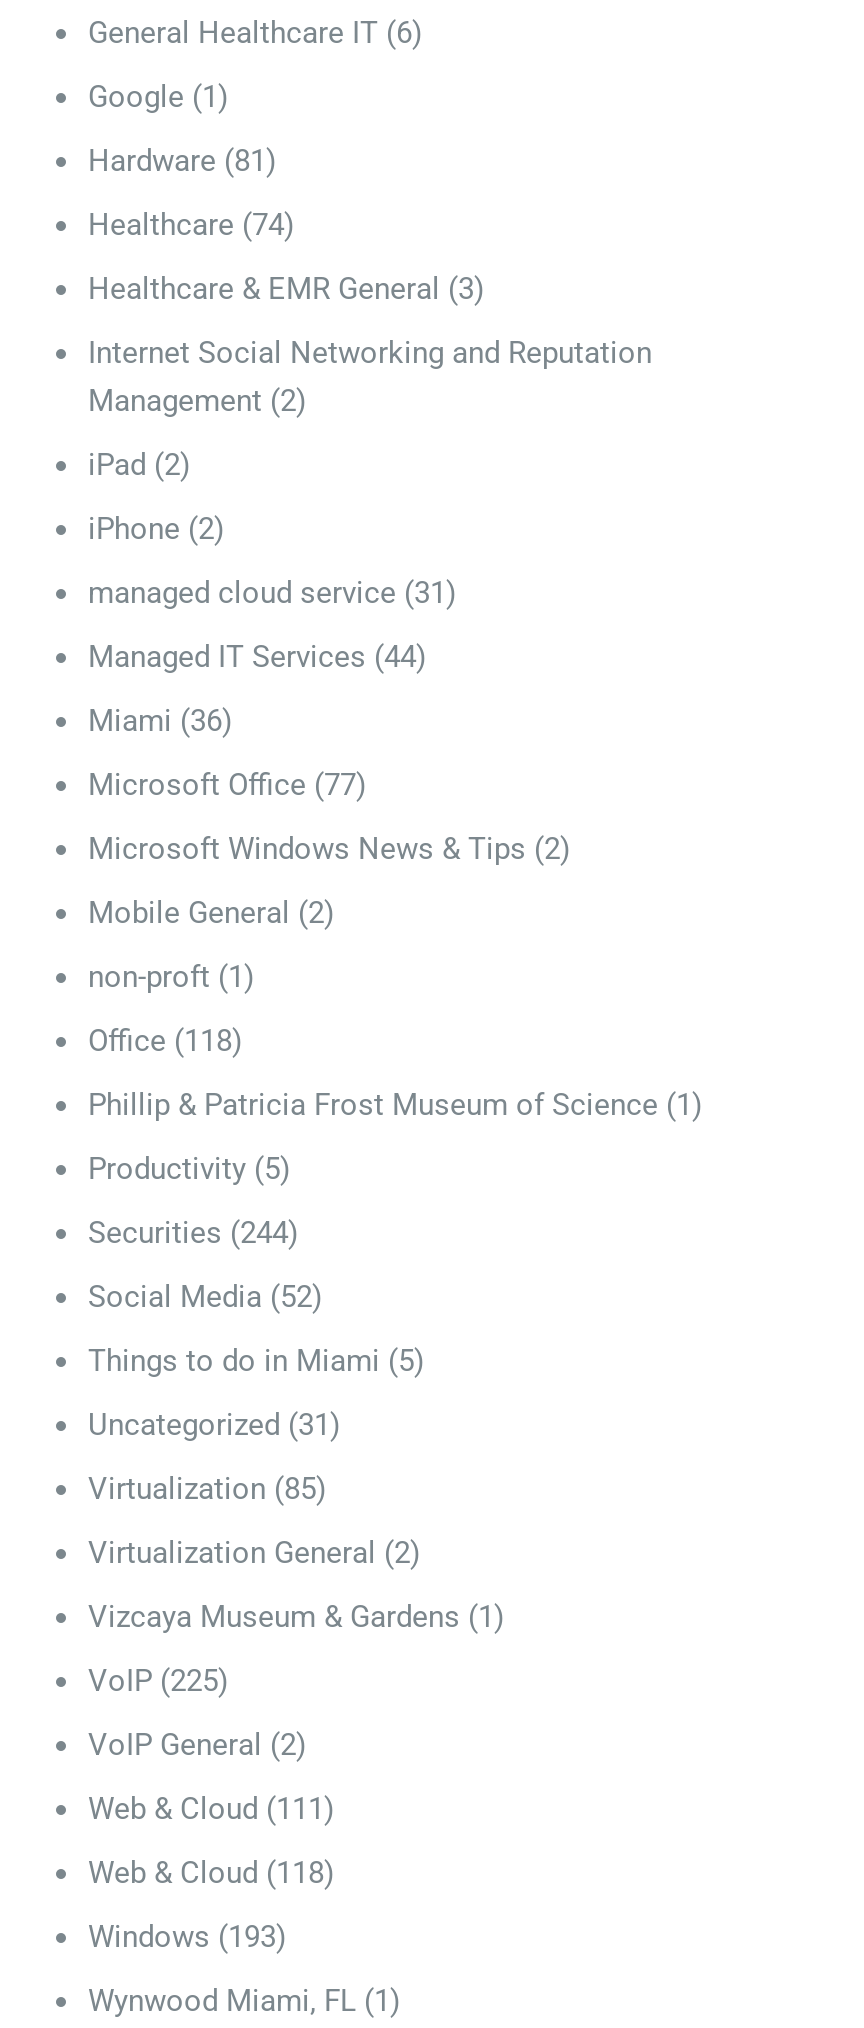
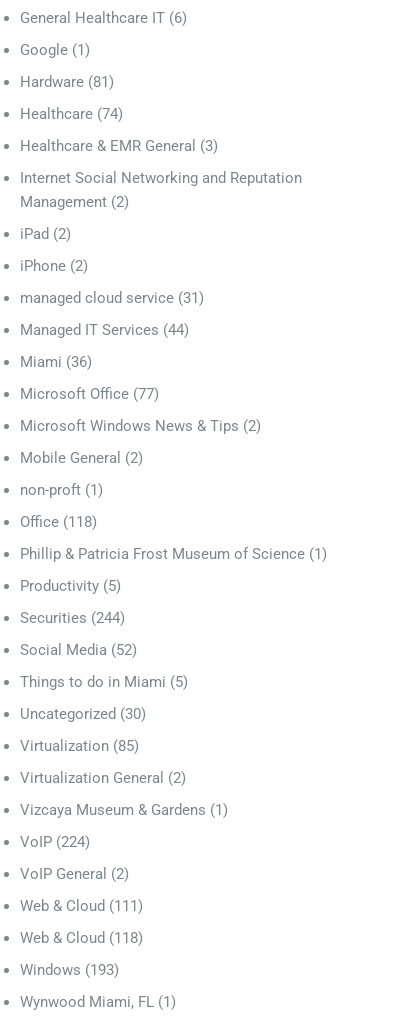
[88,1407,340,1443] Uncategorized (31) -> [20,705,146,723] Uncategorized (30)
[88,1663,228,1699] VoIP (225) -> [20,833,90,851] VoIP (224)

